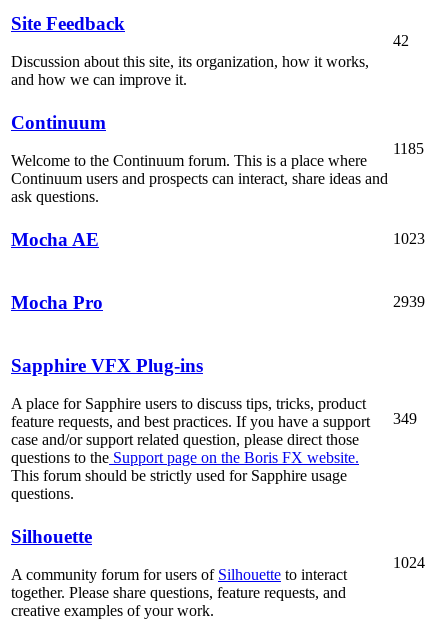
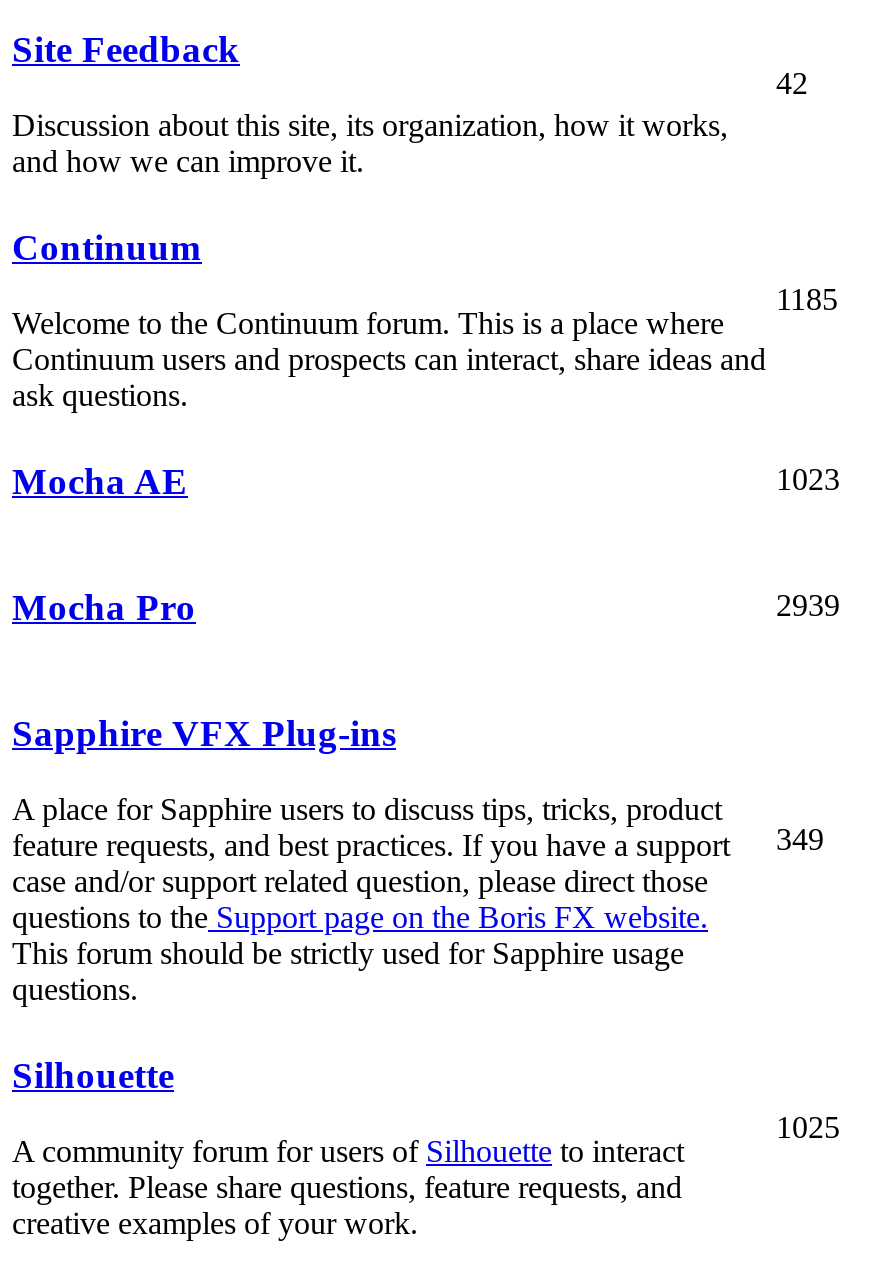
[393,554,425,571] 1024 -> [776,1110,840,1144] 1025

